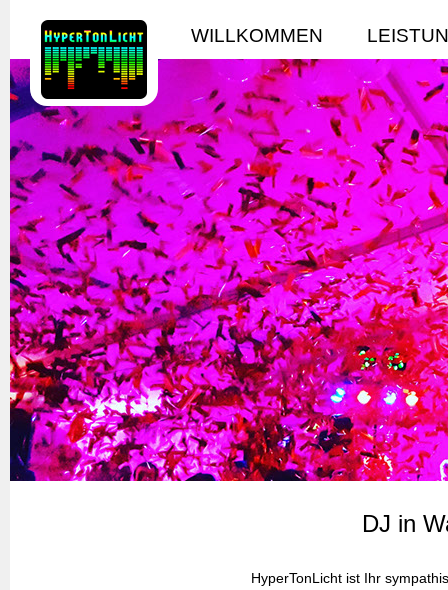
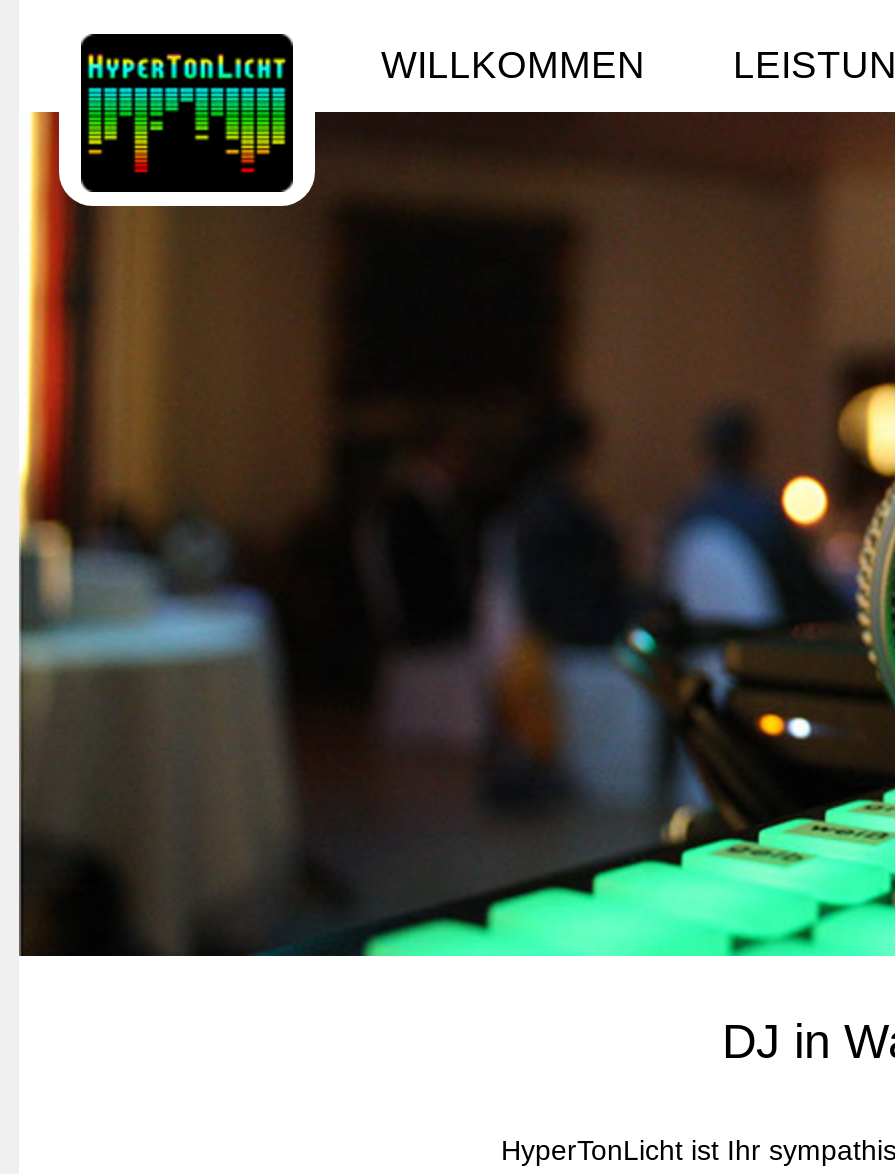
[9,58,445,482] [image] -> [17,110,889,958] [image]

